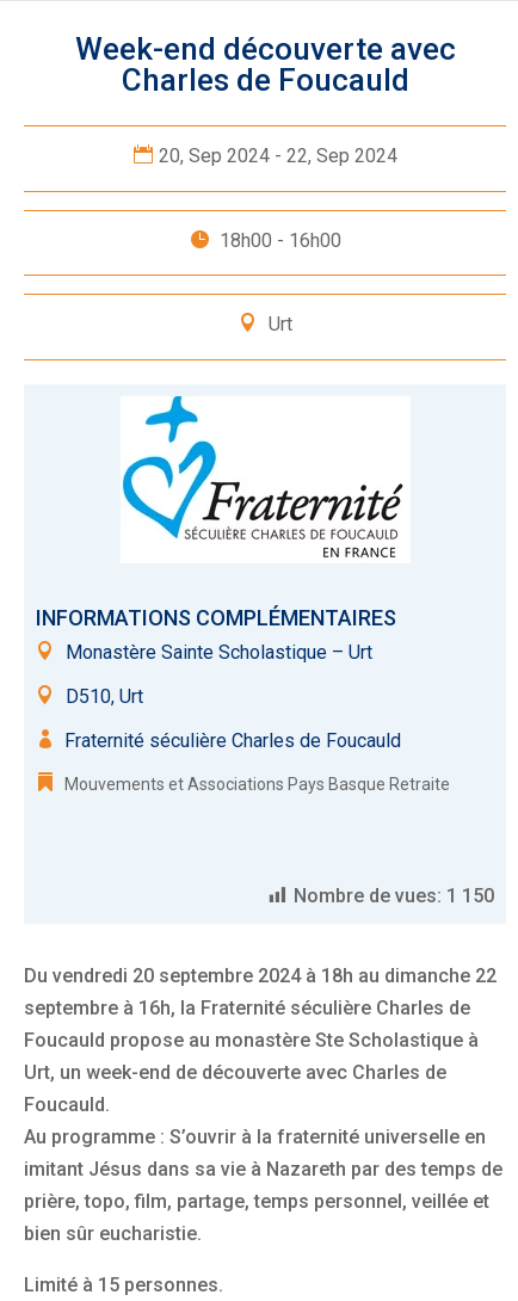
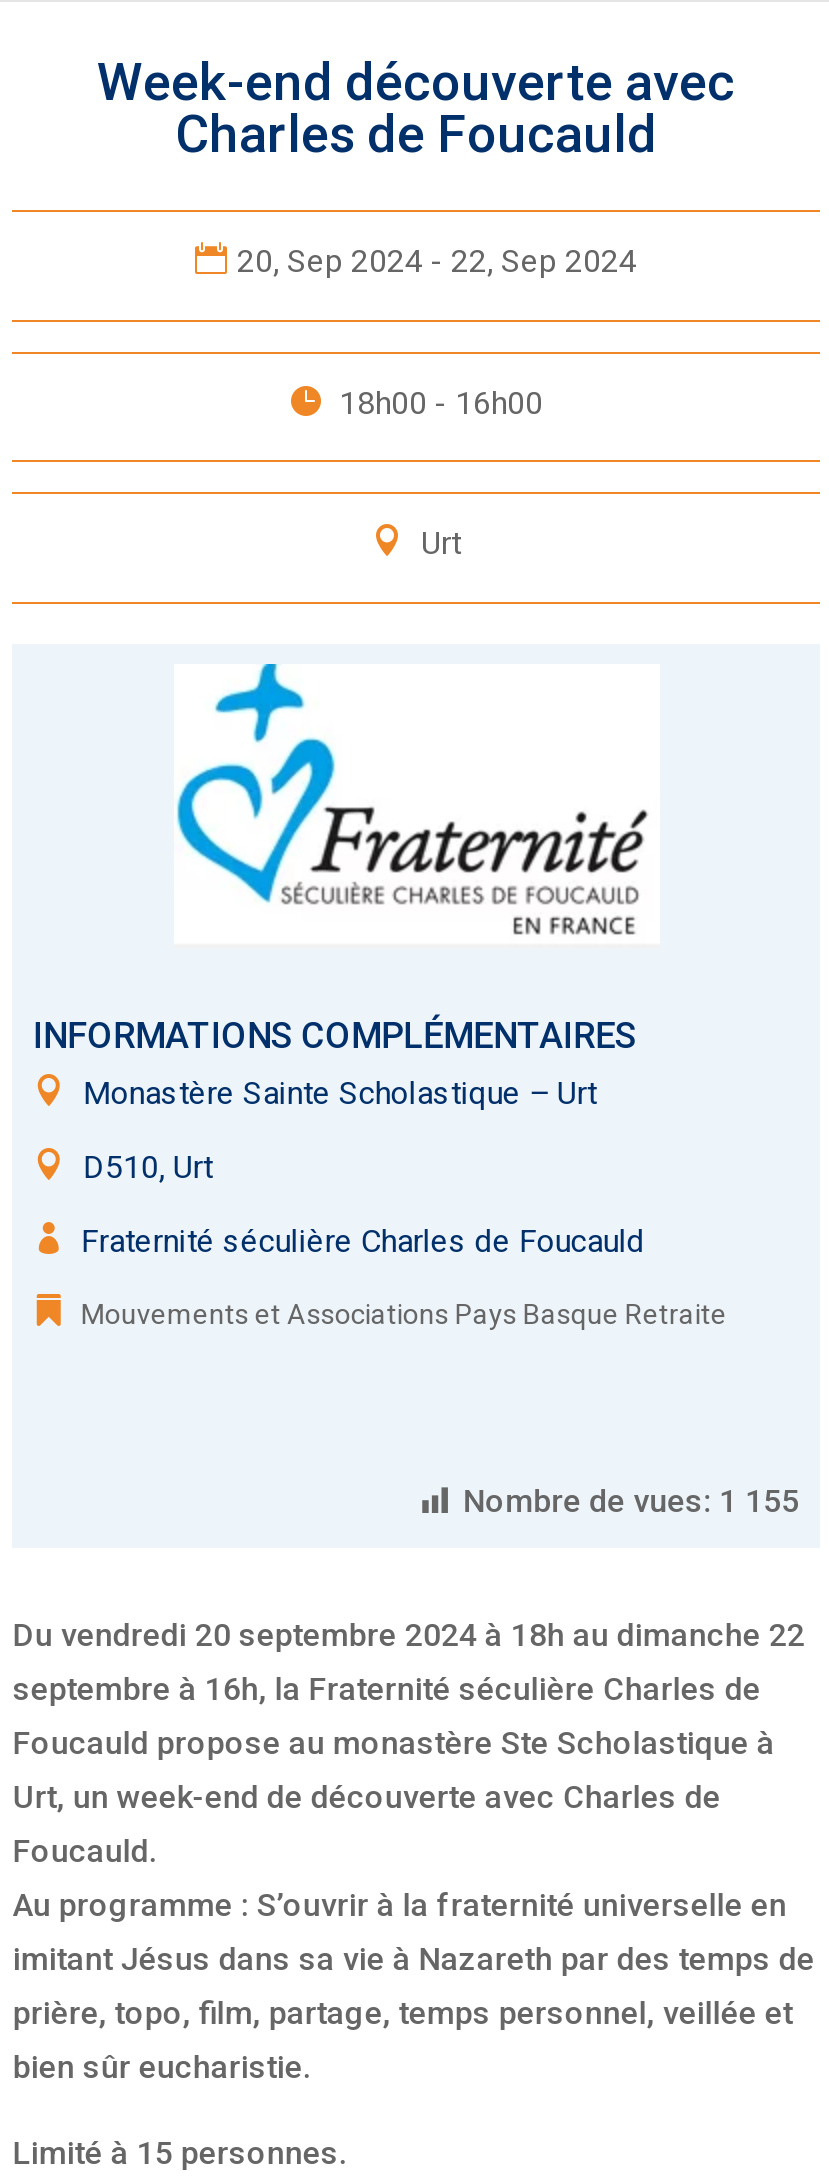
[293,884,494,907] Nombre de vues: 1 150 -> [463,1482,799,1520] Nombre de vues: 1 155

